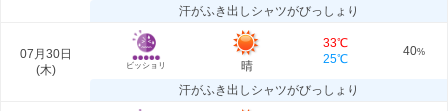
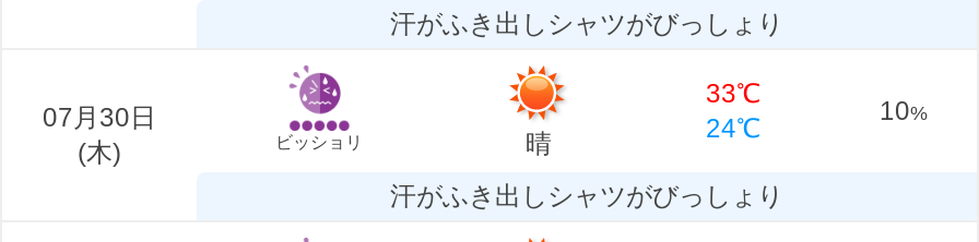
[402,44,424,58] 40% -> [880,96,928,126] 10%
[323,52,348,66] 25℃ -> [706,113,760,144] 24℃

